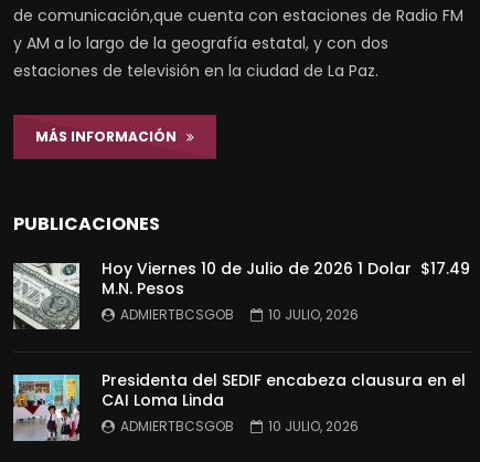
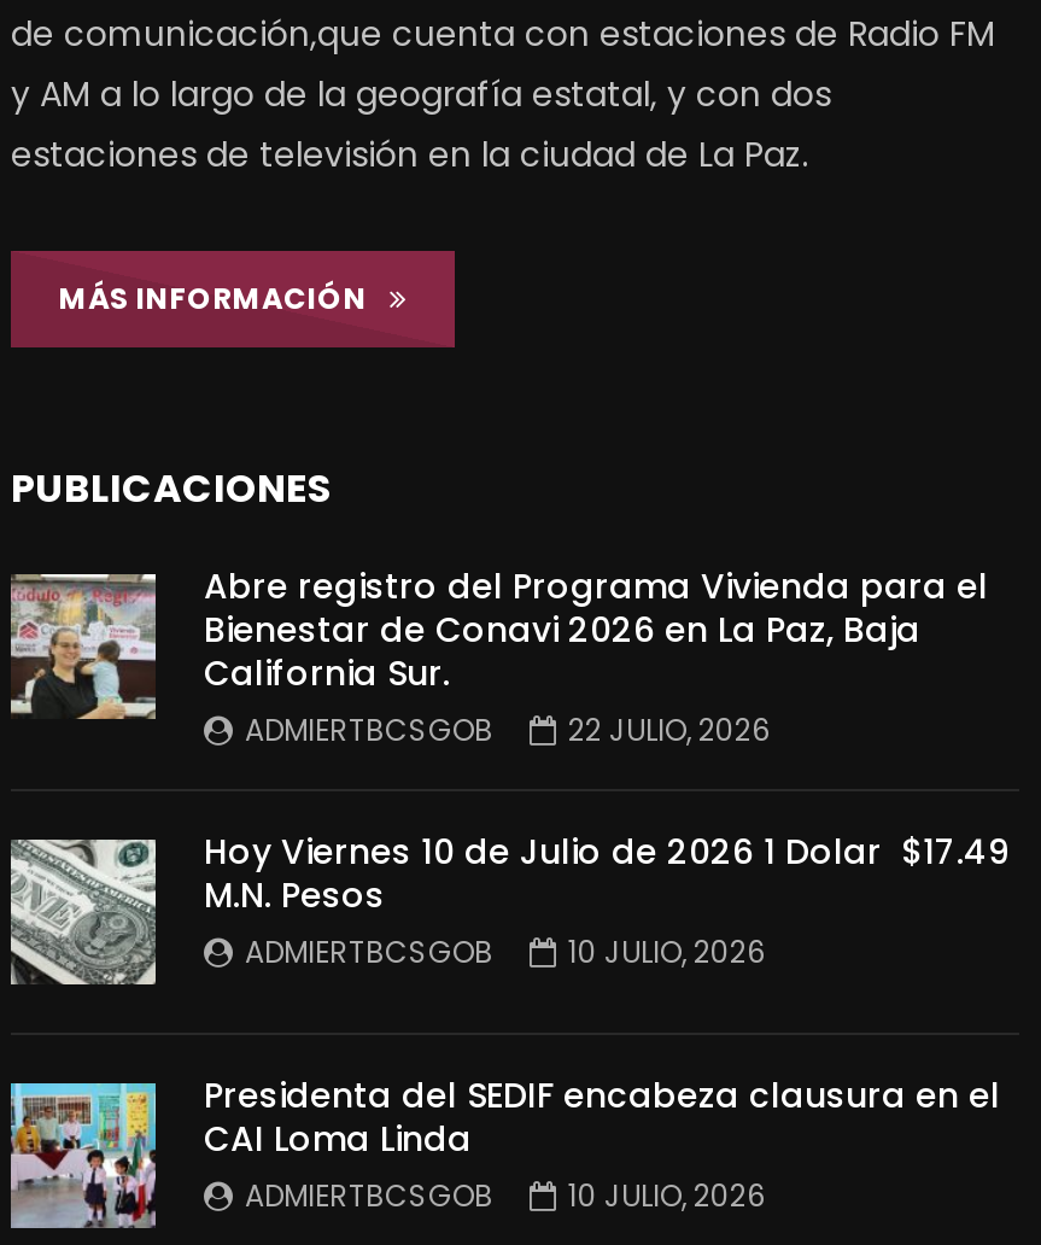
none -> [11,562,988,750] [image] | Abre registro del Programa Vivienda para el | Bienestar de Conavi 2026 en La Paz, Baja | California Sur. | ADMIERTBCSGOB | 22 JULIO, 2026

